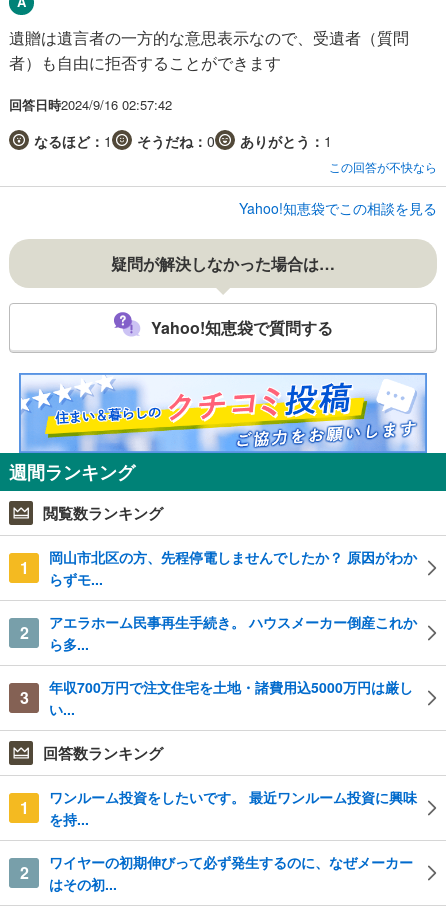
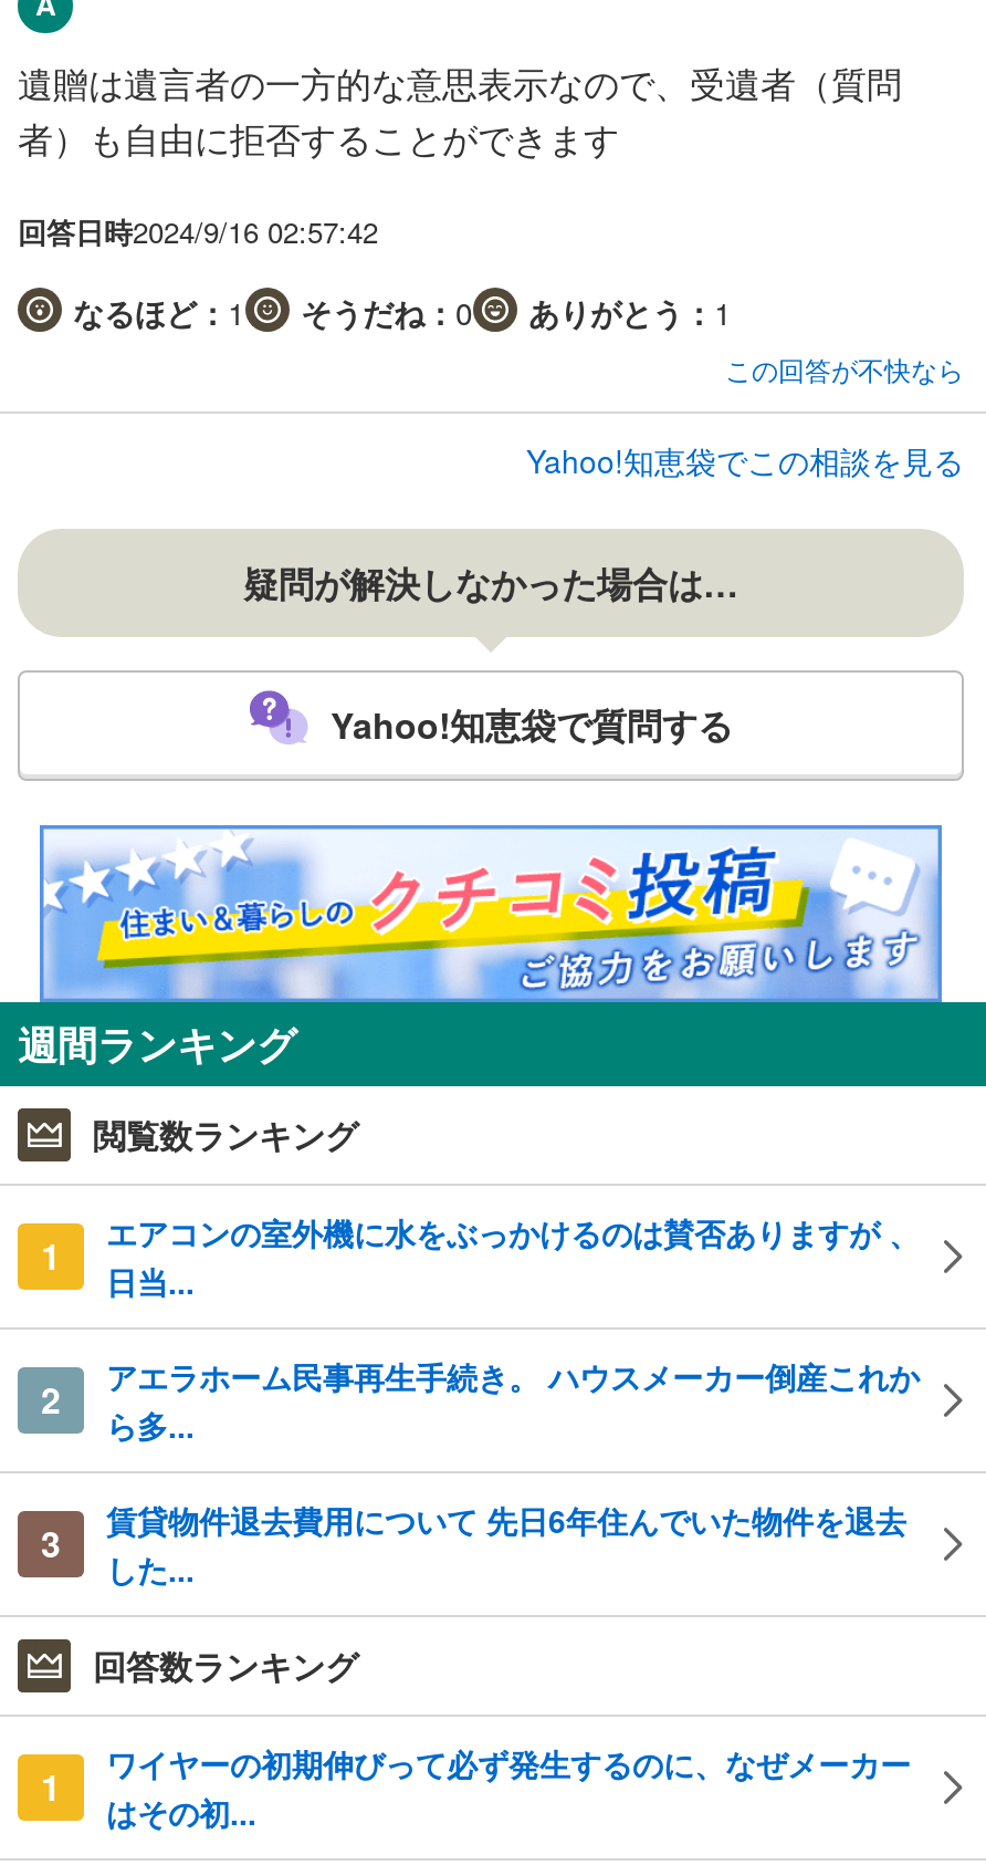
[49,547,417,589] 岡山市北区の方、先程停電しませんでしたか？ 原因がわか | らずモ... -> [106,1211,920,1304] エアコンの室外機に水をぶっかけるのは賛否ありますが 、 | 日当...
[49,677,413,719] 年収700万円で注文住宅を土地・諸費用込5000万円は厳し | い... -> [106,1499,906,1592] 賃貸物件退去費用について 先日6年住んでいた物件を退去 | した...
[19,787,417,884] ワンルーム投資をしたいです。 最近ワンルーム投資に興味 | を持... | 2 -> none

